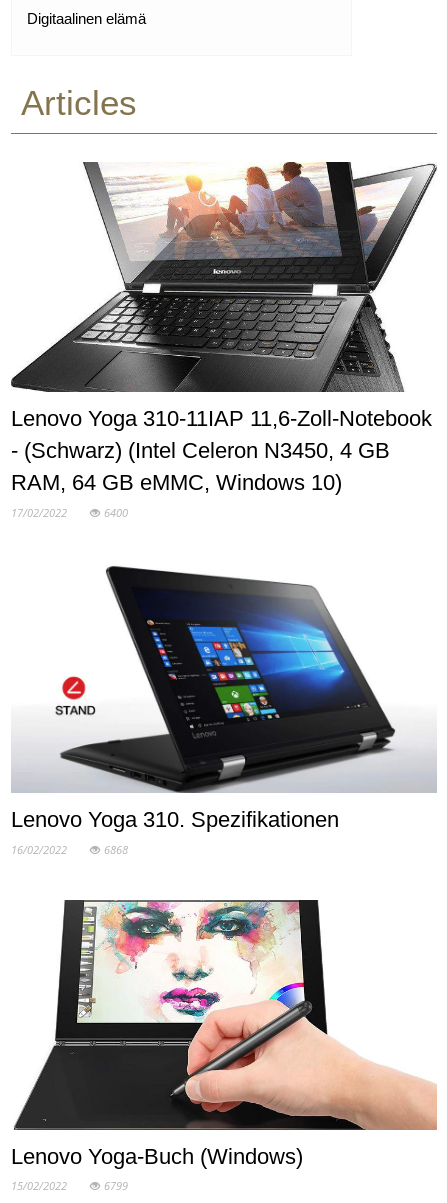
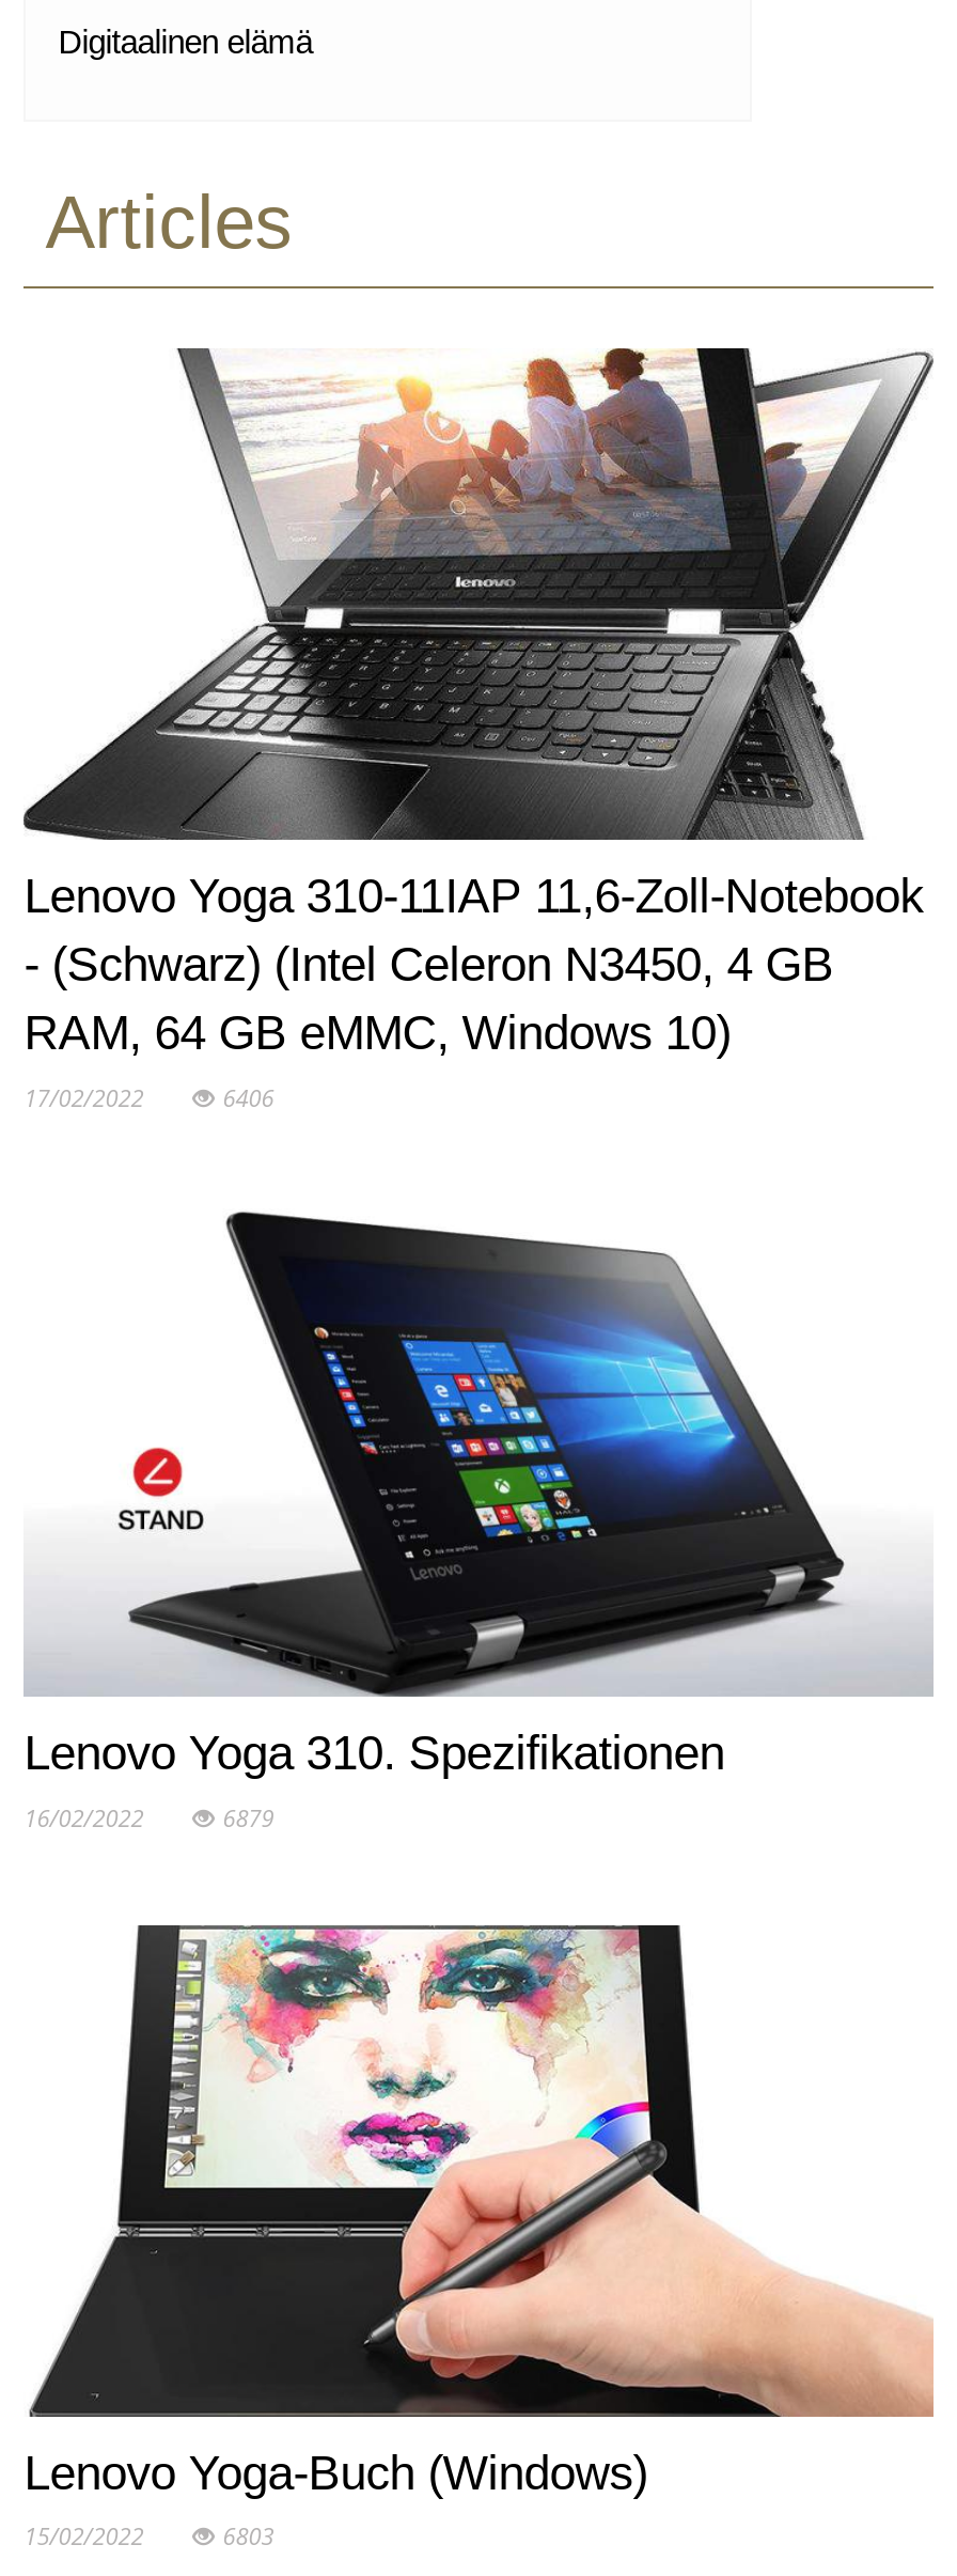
[104,505,128,520] 6400 -> [223,1081,274,1113] 6406
[104,841,128,856] 6868 -> [223,1800,274,1832] 6879
[104,1178,128,1193] 6799 -> [223,2520,274,2552] 6803

